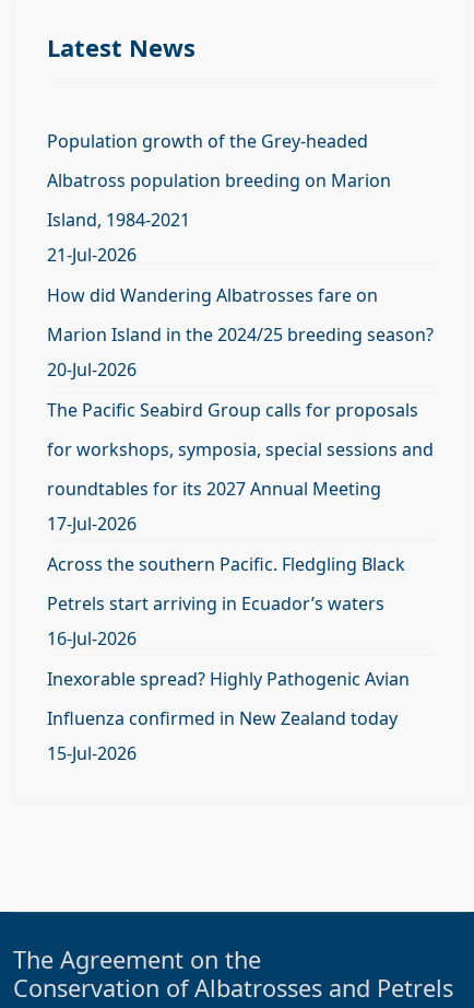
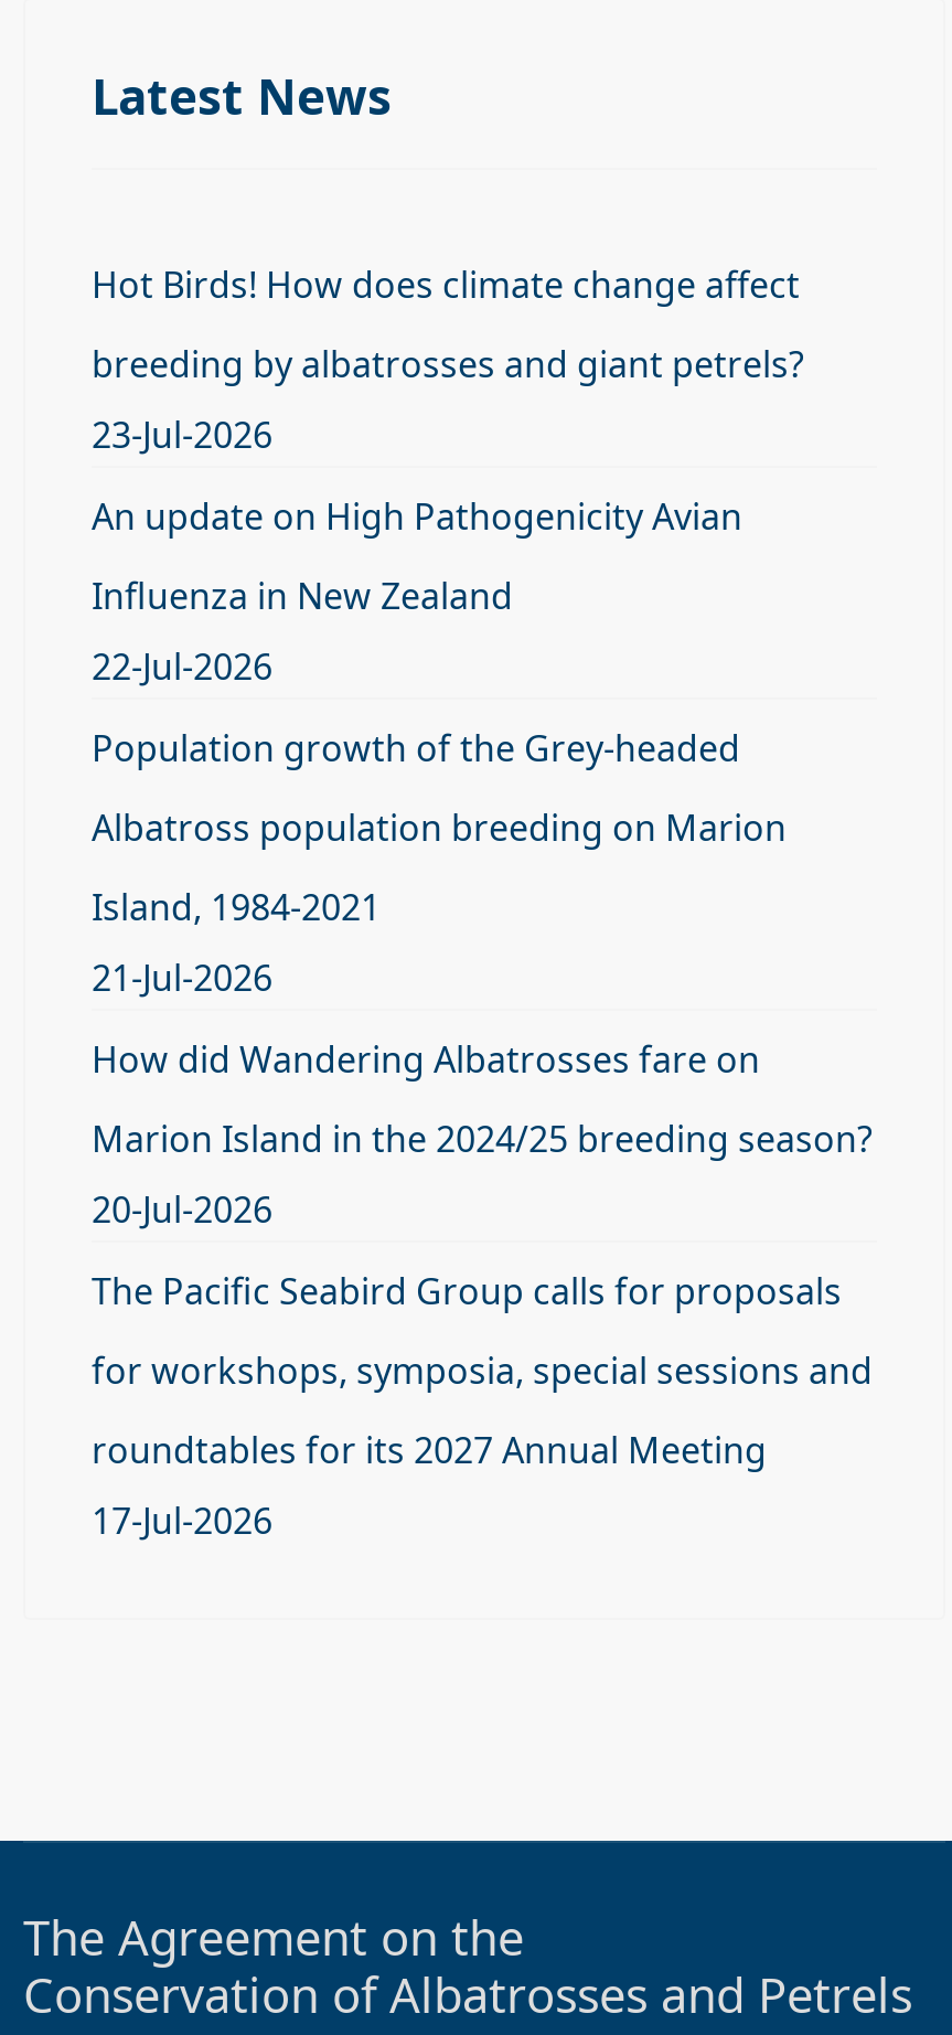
none -> [92,260,804,691] Hot Birds! How does climate change affect | breeding by albatrosses and giant petrels? | 23-Jul-2026 | An update on High Pathogenicity Avian | Influenza in New Zealand | 22-Jul-2026
moved [47,129,434,536] -> [92,724,873,1545]: Population growth of the Grey-headed | Albatross population breeding on Marion | Island, 1984-2021 | ... | roundtables for its 2027 Annual Meeting | 17-Jul-2026
[47,552,410,765] Across the southern Pacific. Fledgling Black | Petrels start arriving in Ecuador’s waters | 16-Jul-2026 | Inexorable spread? Highly Pathogenic Avian | Influenza confirmed in New Zealand today | 15-Jul-2026 -> none

